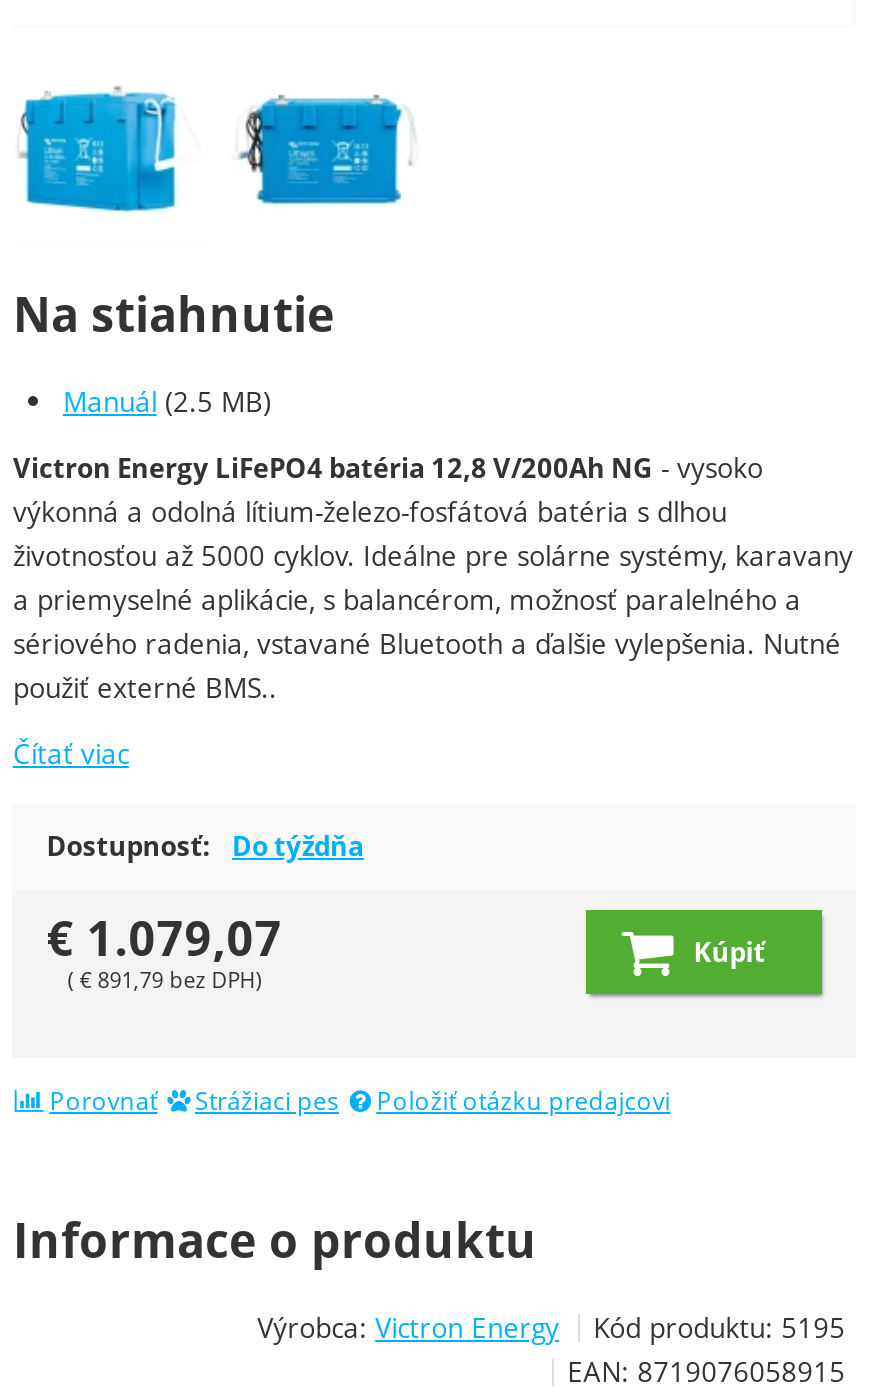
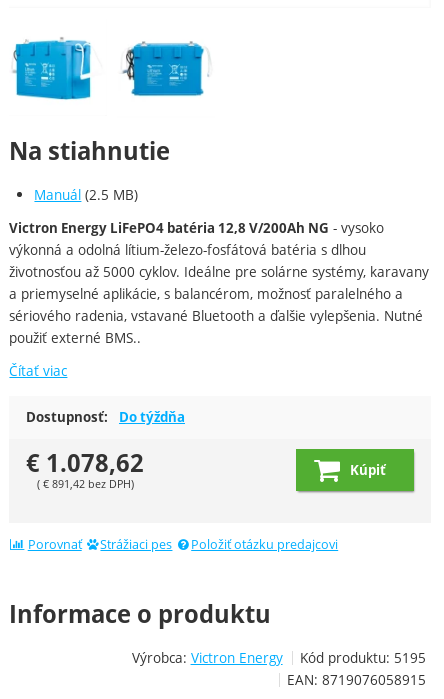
[47,907,283,971] €1.079,07 -> [26,447,144,479] €1.078,62
[68,965,262,995] ( €891,79 bez DPH) -> [37,476,134,491] ( €891,42 bez DPH)

